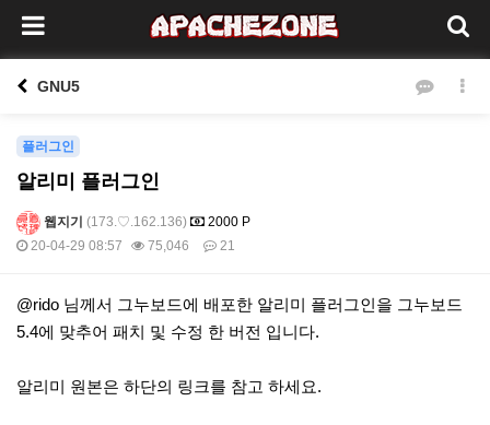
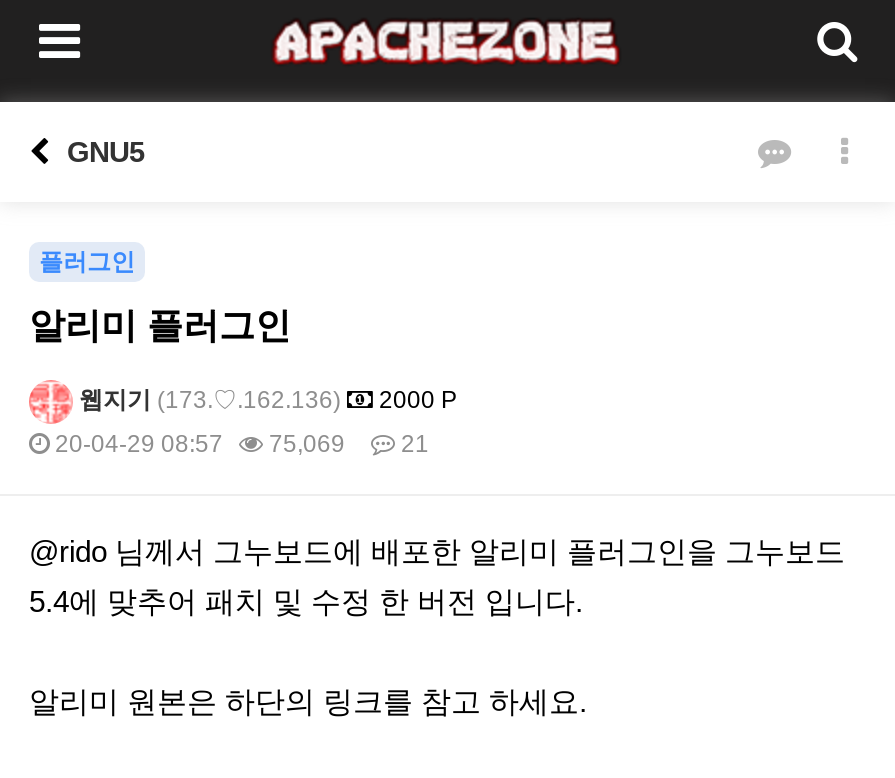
[27,238,235,253] 20-04-29 08:57 75,046 21 -> [49,430,429,458] 20-04-29 08:57 75,069 21

